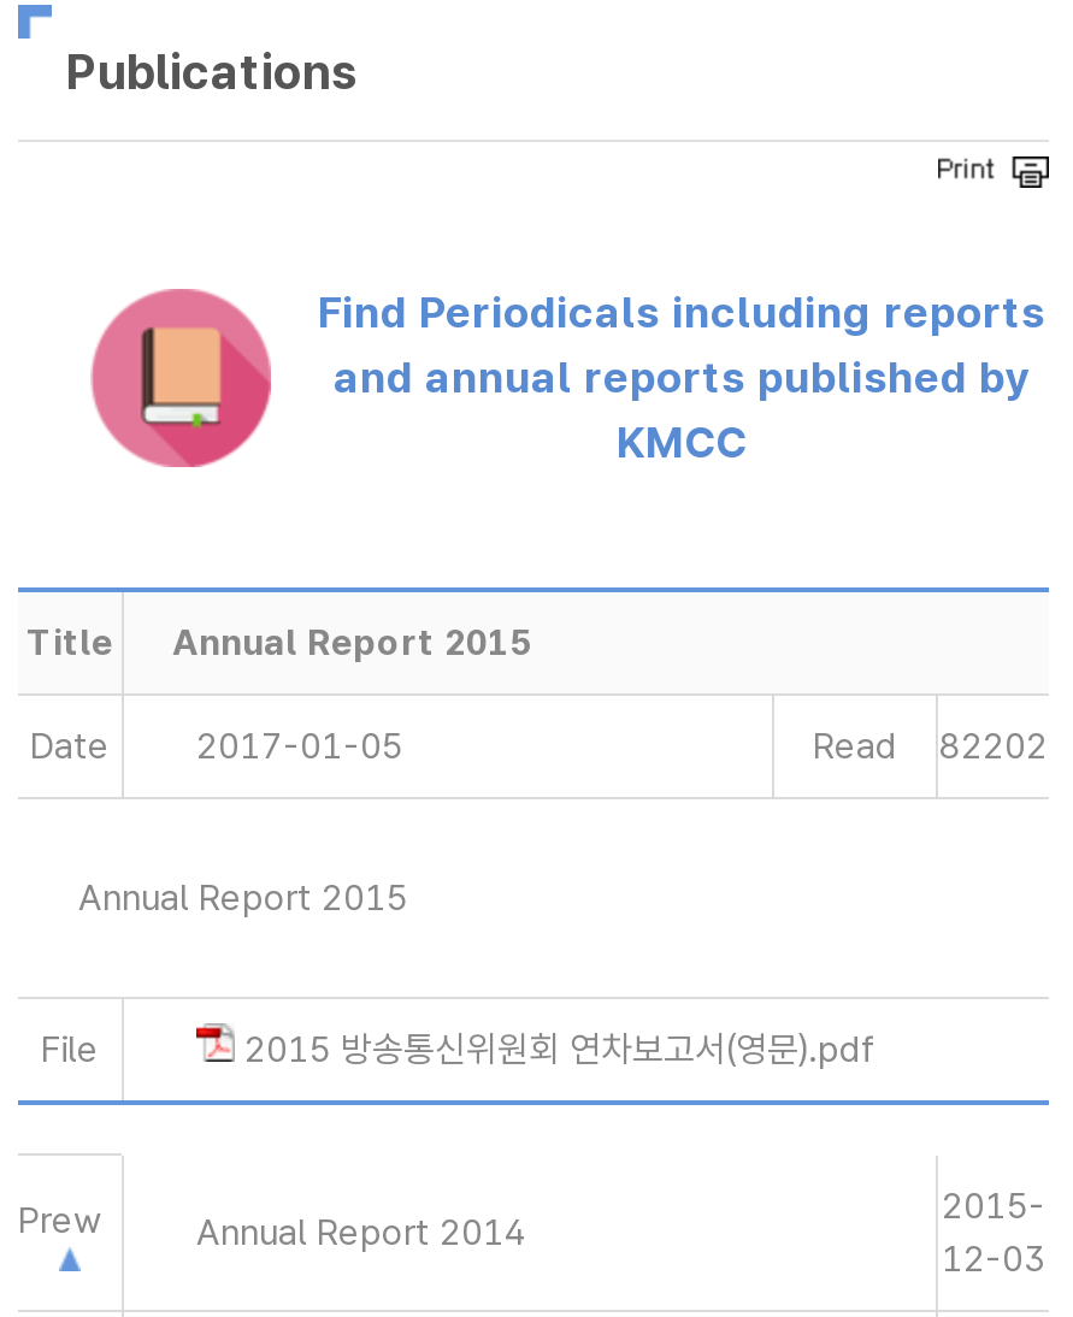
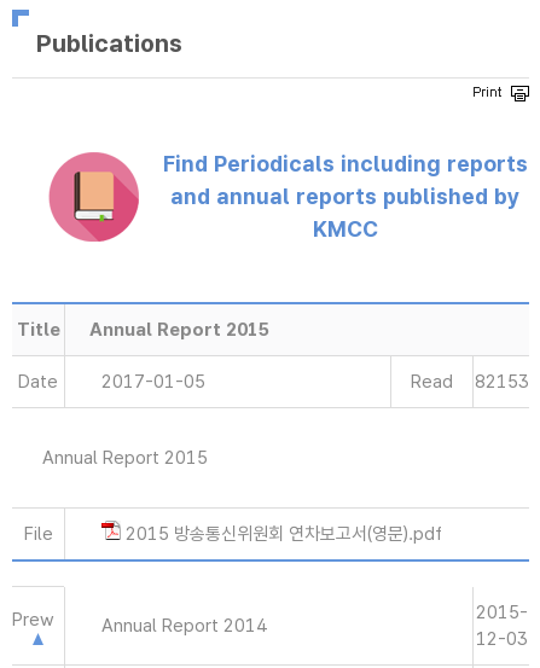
[813,725,1048,768] Read 82202 -> [411,371,529,393] Read 82153

